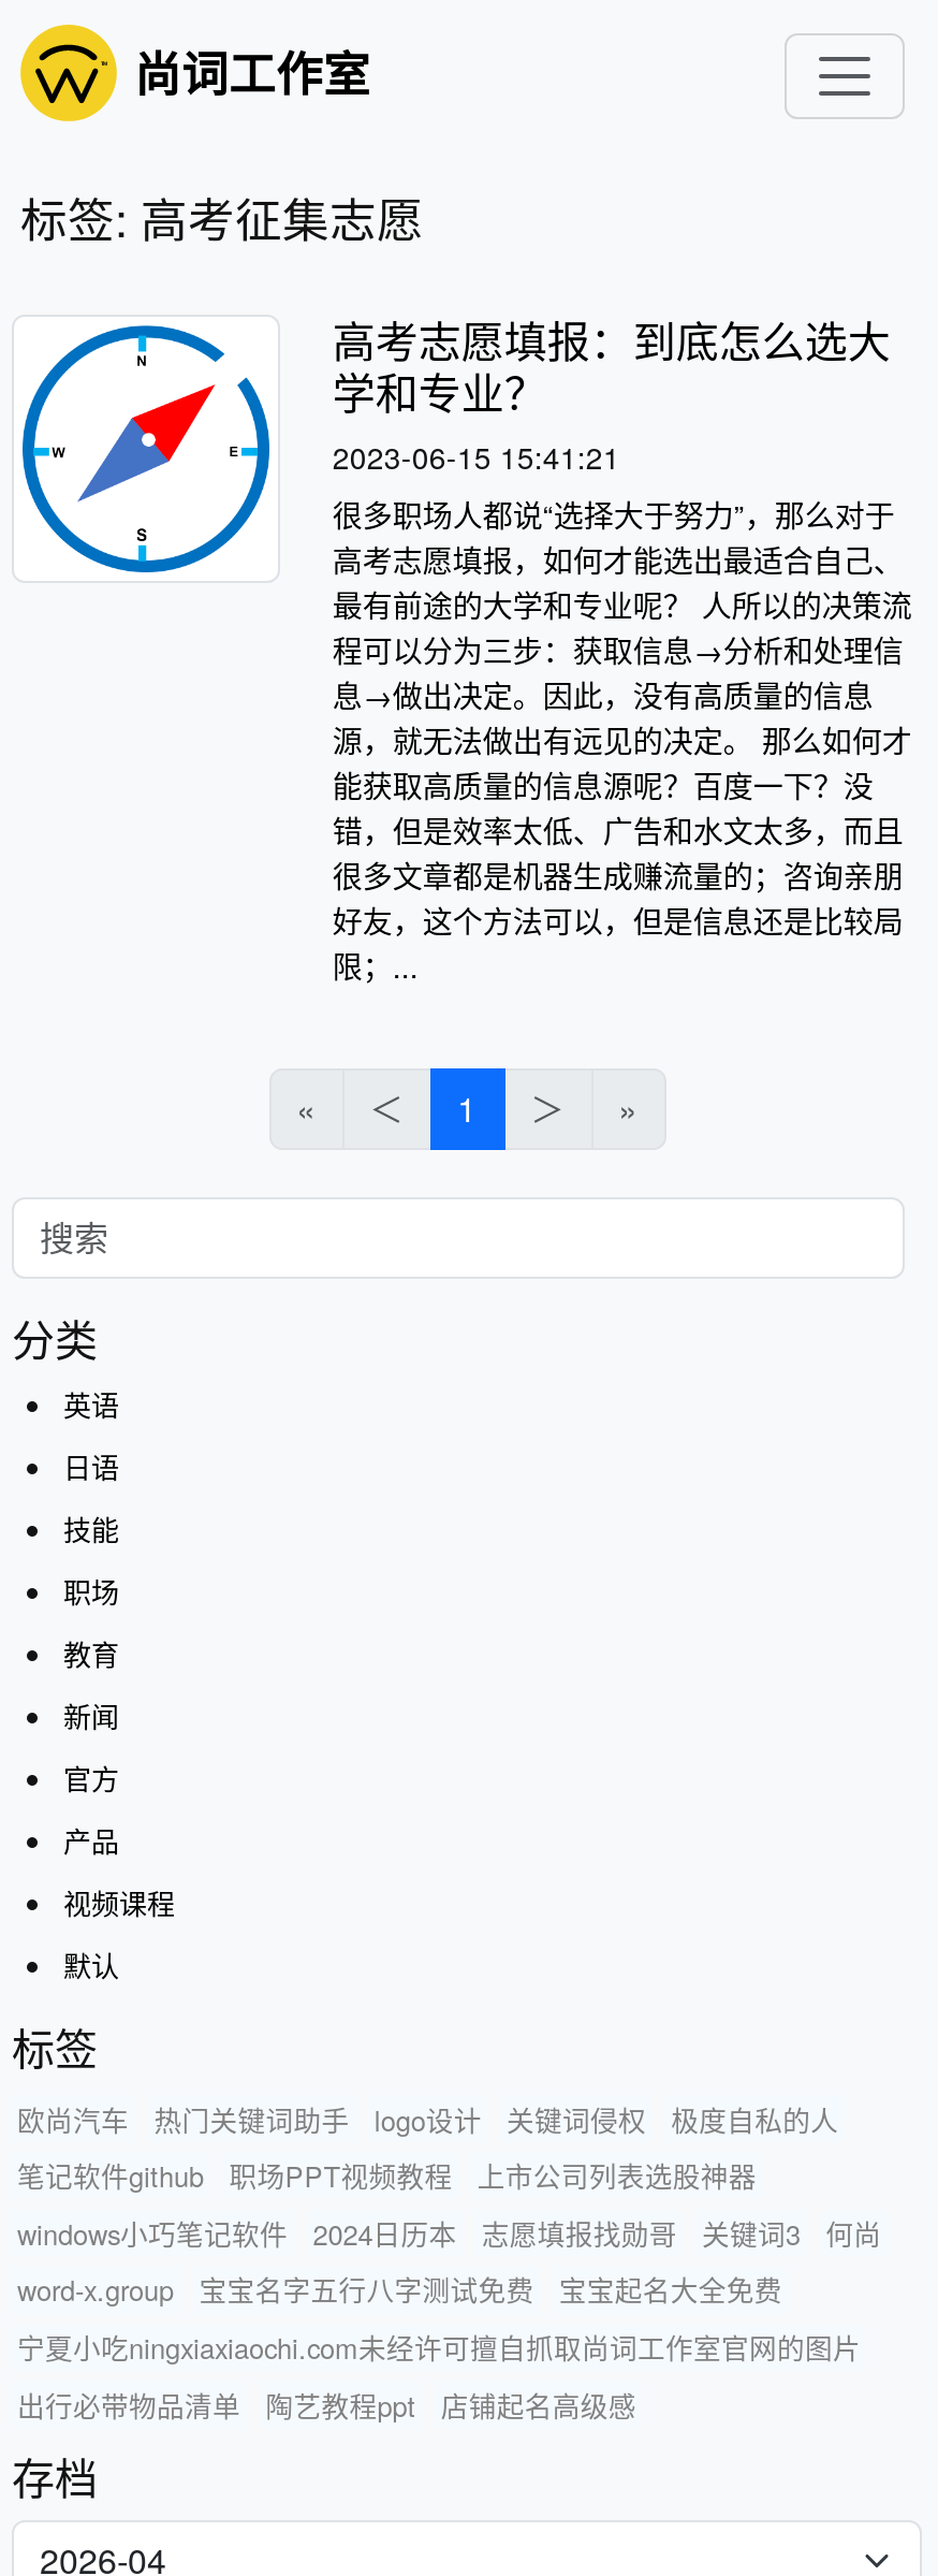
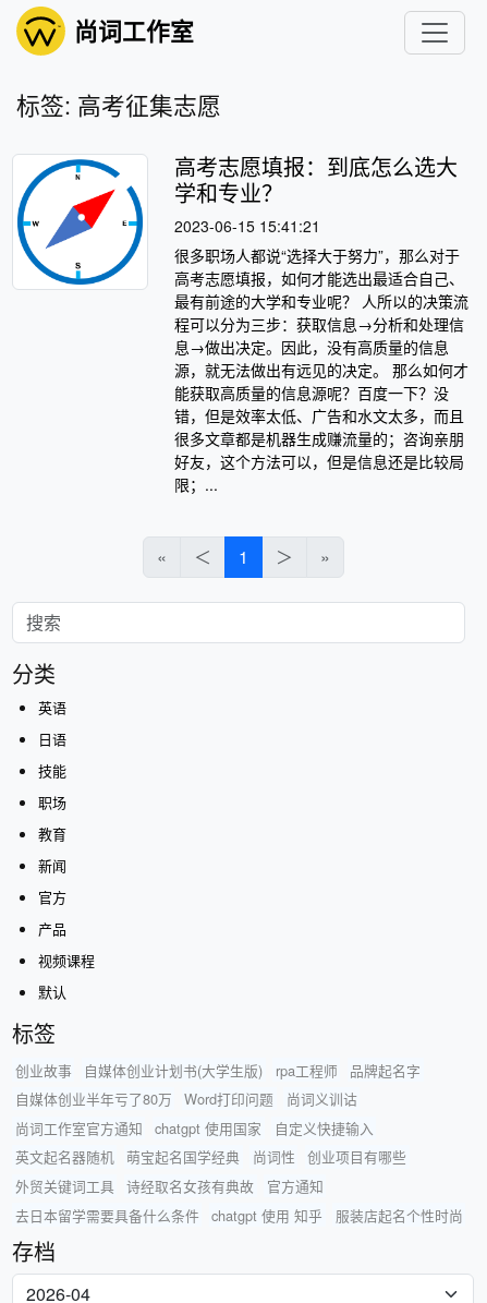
[17,2098,881,2425] 欧尚汽车 | 热门关键词助手 | logo设计 | 关键词侵权 | 极度自私的人 | 笔记软件github | 职场PPT视频教程 | 上市公司列表选股神器 | windows小巧笔记软件 | 2024日历本 | 志愿填报找勋哥 | 关键词3 | 何尚 | word-x.group | 宝宝名字五行八字测试免费 | 宝宝起名大全免费 | 宁夏小吃ningxiaxiaochi.com未经许可擅自抓取尚词工作室官网的图片 | 出行必带物品清单 | 陶艺教程ppt | 店铺起名高级感 -> [15,1059,463,1225] 创业故事 | 自媒体创业计划书(大学生版) | rpa工程师 | 品牌起名字 | 自媒体创业半年亏了80万 | Word打印问题 | 尚词义训诂 | 尚词工作室官方通知 | chatgpt 使用国家 | 自定义快捷输入 | 英文起名器随机 | 萌宝起名国学经典 | 尚词性 | 创业项目有哪些 | 外贸关键词工具 | 诗经取名女孩有典故 | 官方通知 | 去日本留学需要具备什么条件 | chatgpt 使用 知乎 | 服装店起名个性时尚

